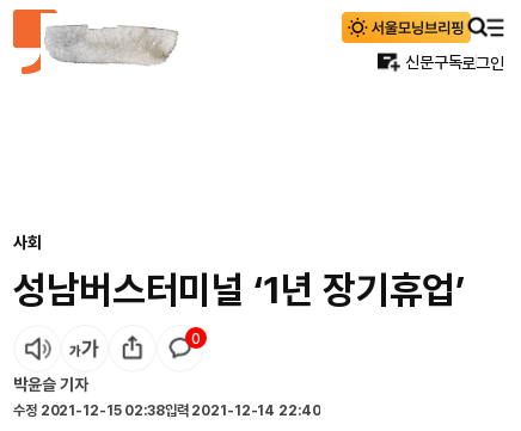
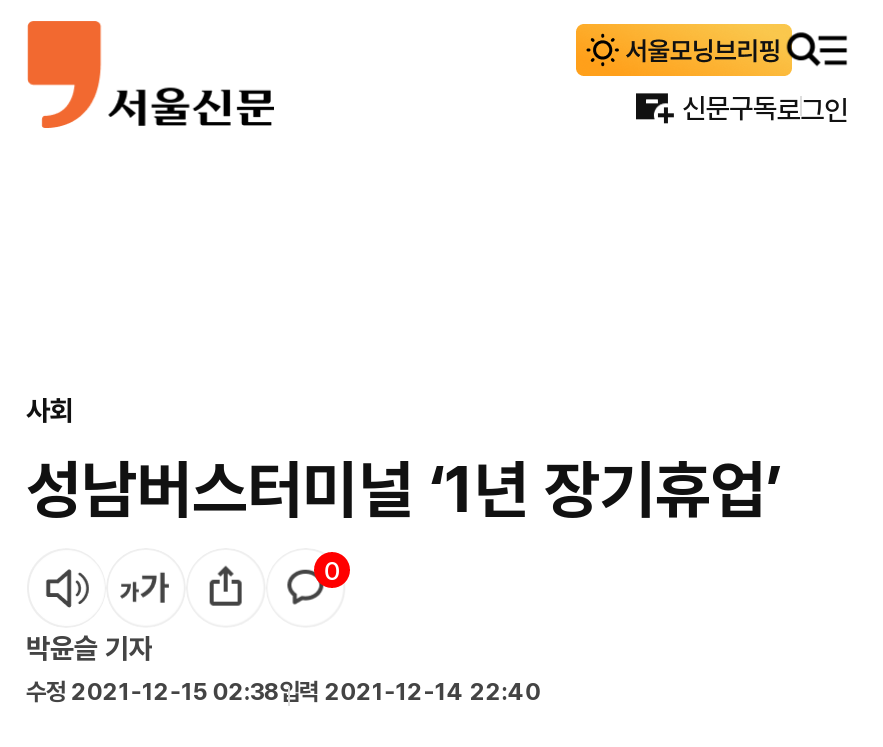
[39,13,179,73] [image] -> [32,20,300,128] [image]

